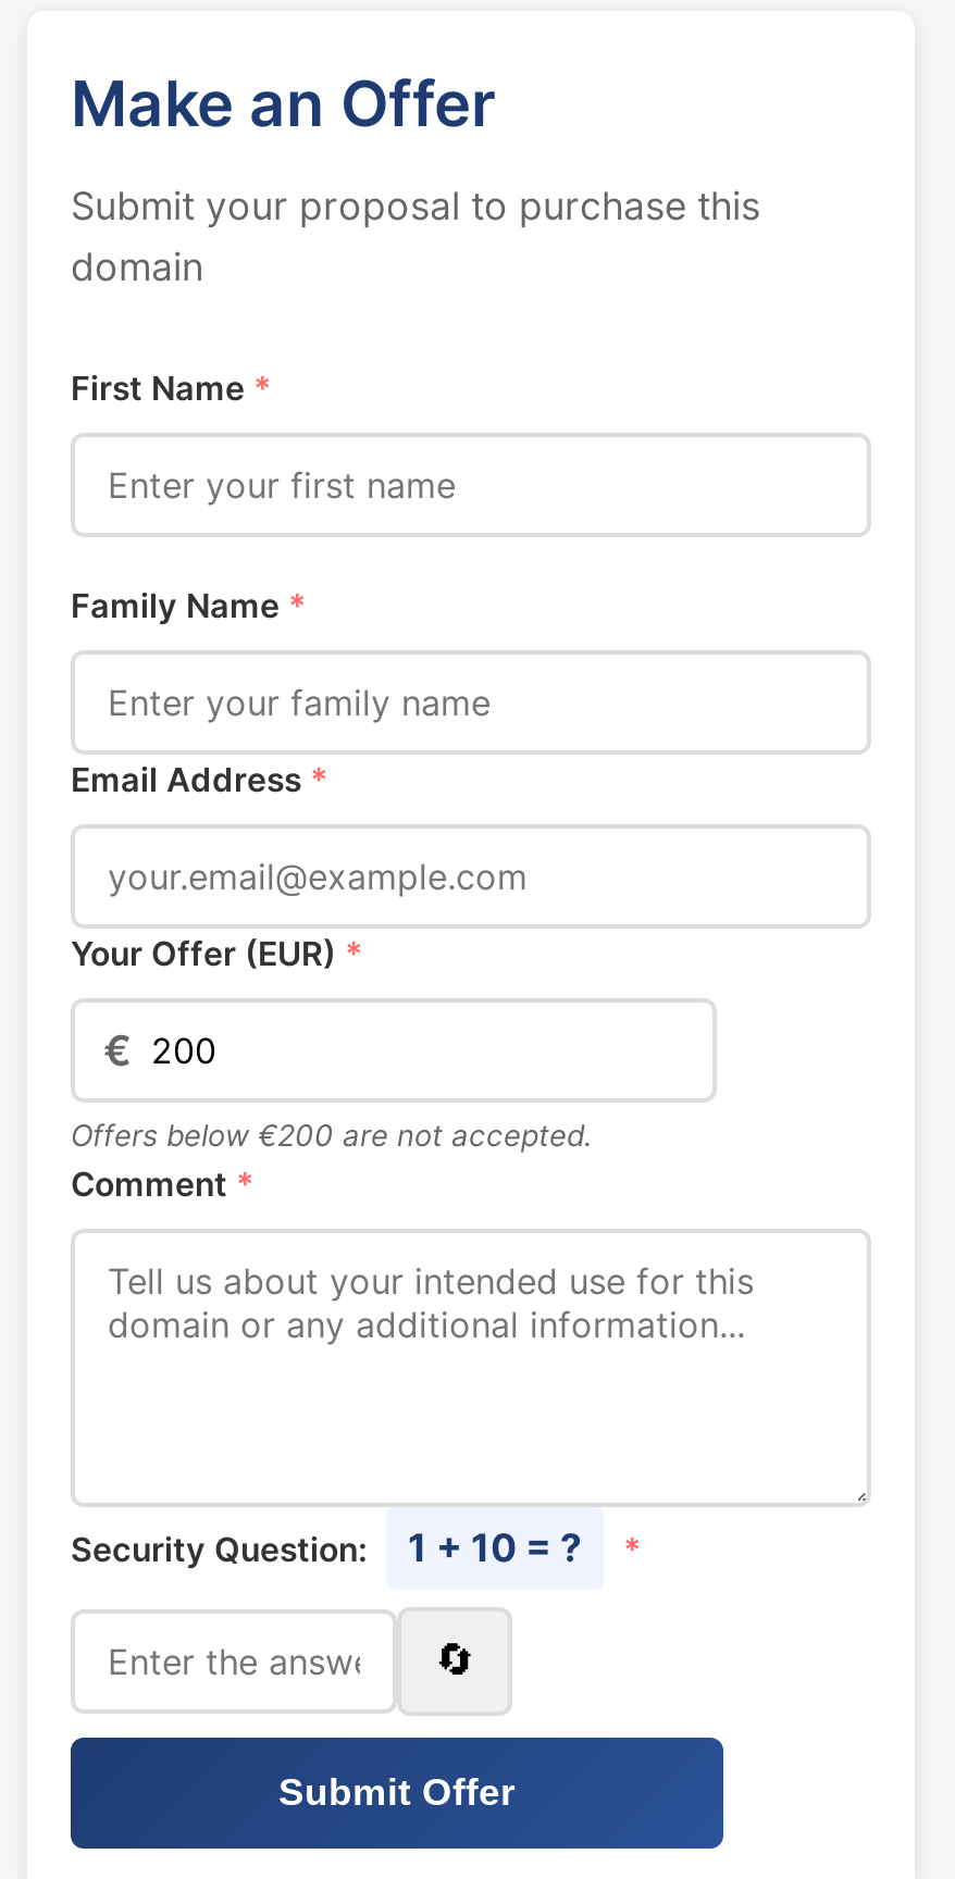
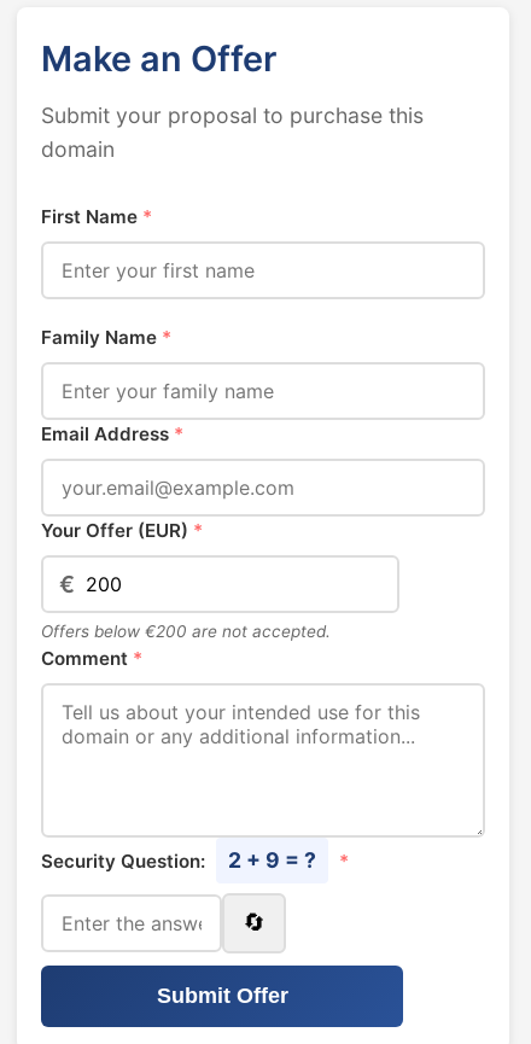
[408,1525,582,1570] 1 + 10 = ? -> [228,847,316,873] 2 + 9 = ?

